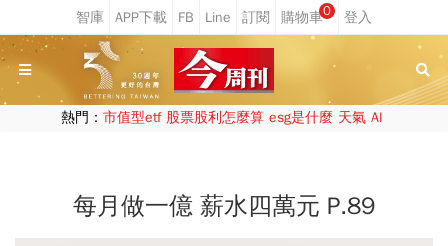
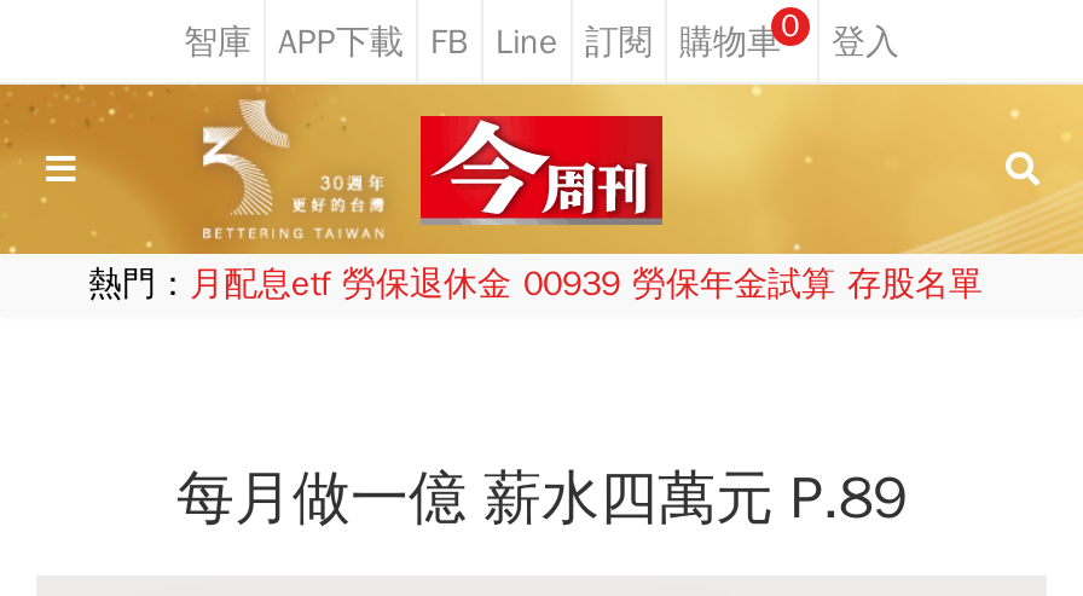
[60,109,382,126] 熱門：市值型etf 股票股利怎麼算 esg是什麼 天氣 AI -> [88,264,983,305] 熱門：月配息etf 勞保退休金 00939 勞保年金試算 存股名單

